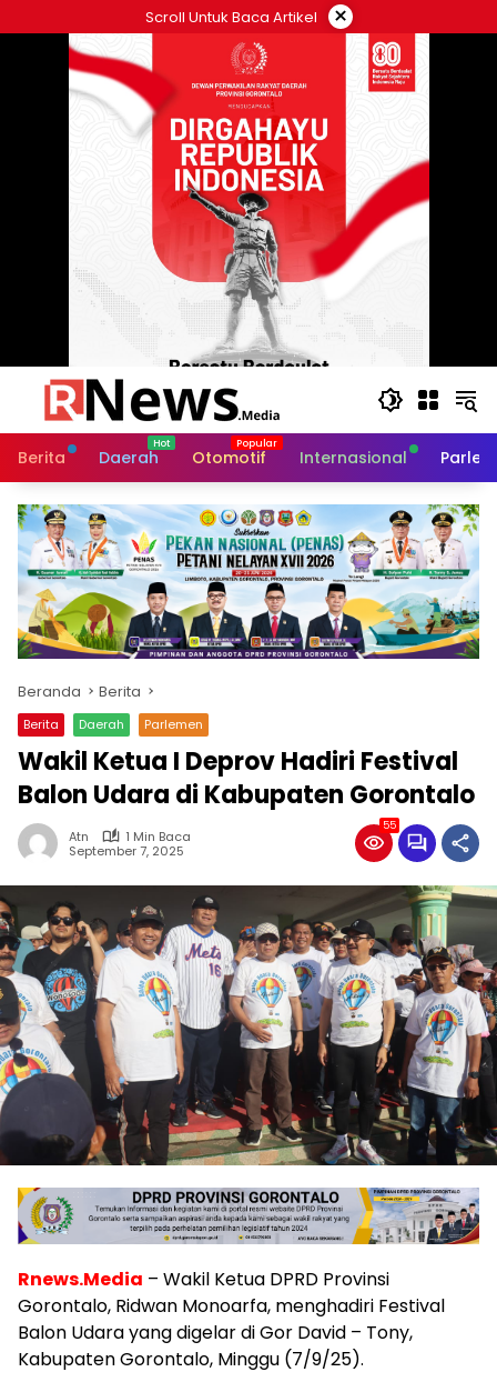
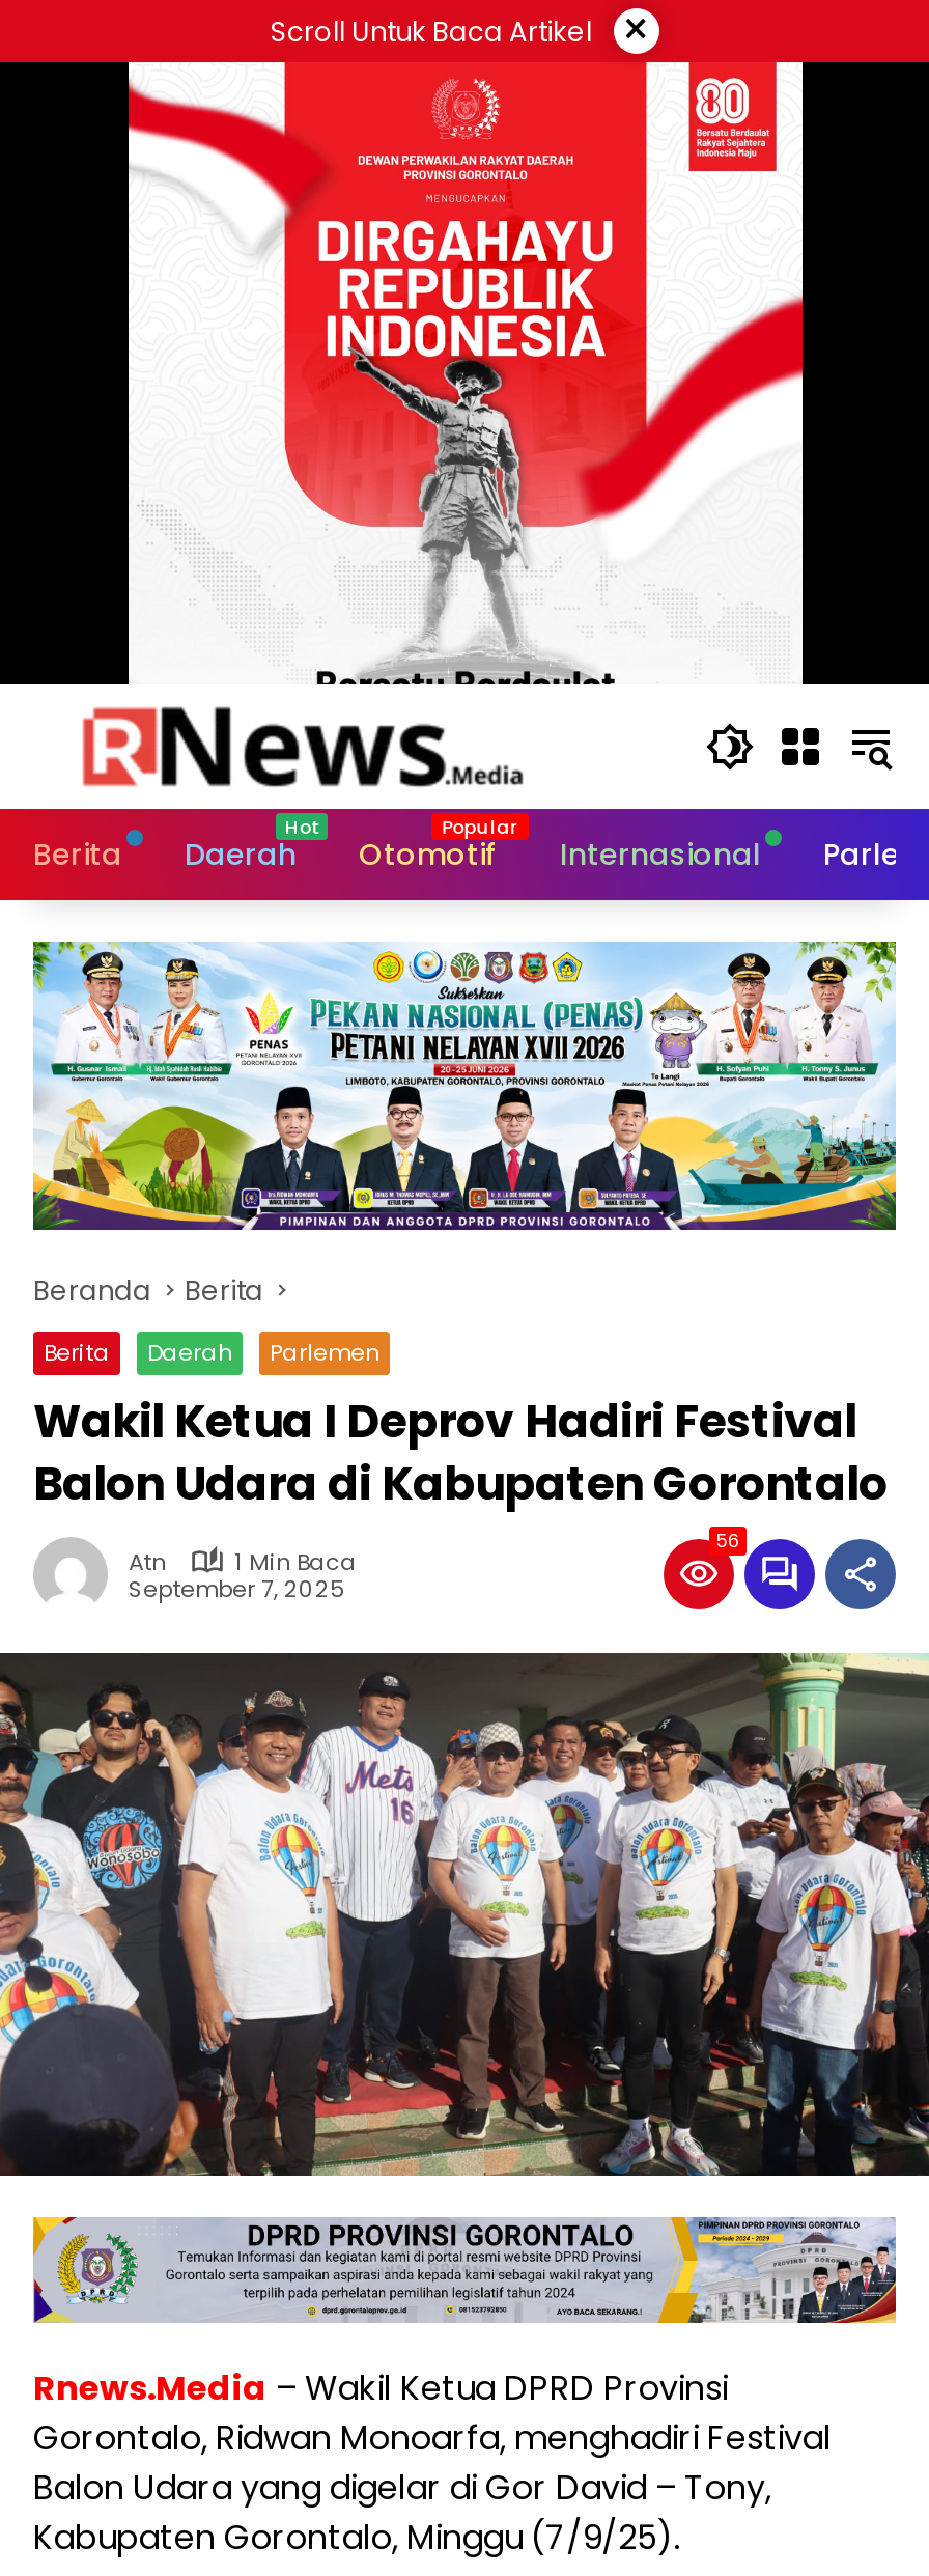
[383,818,396,832] 55 -> [715,1528,740,1553] 56

